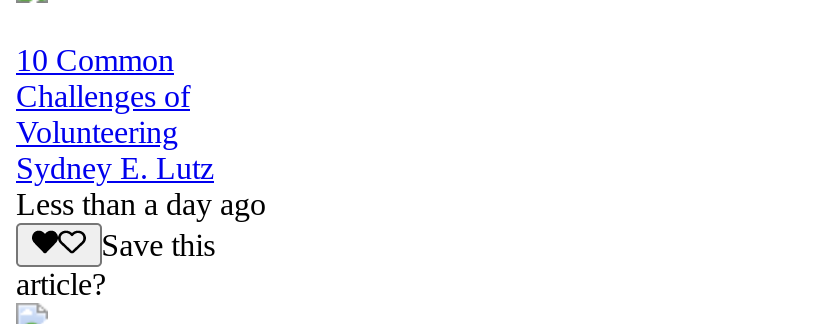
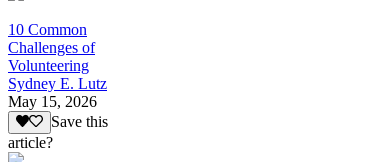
[16,187,266,221] Less than a day ago -> [8,93,97,110] May 15, 2026

